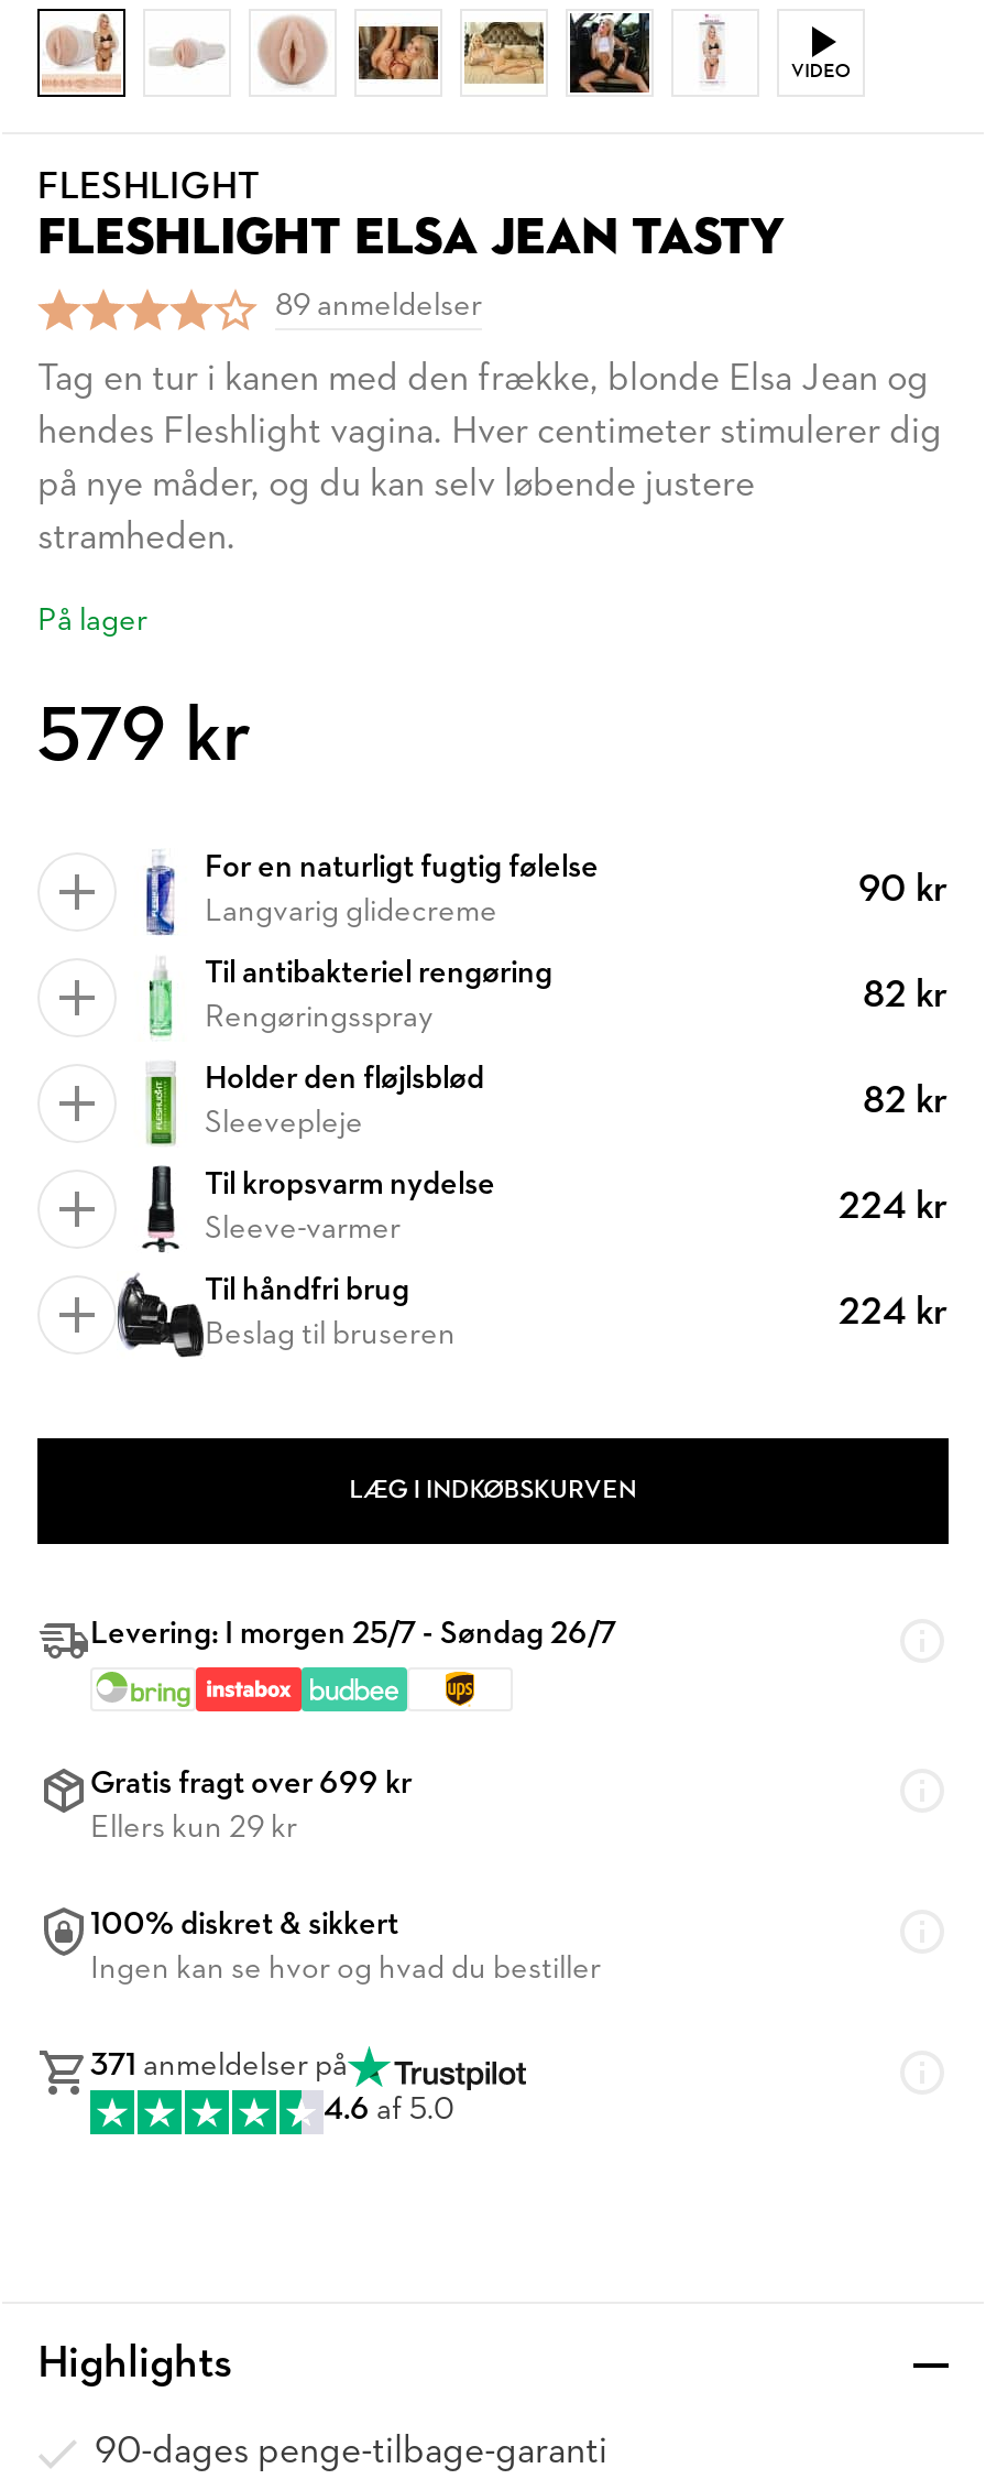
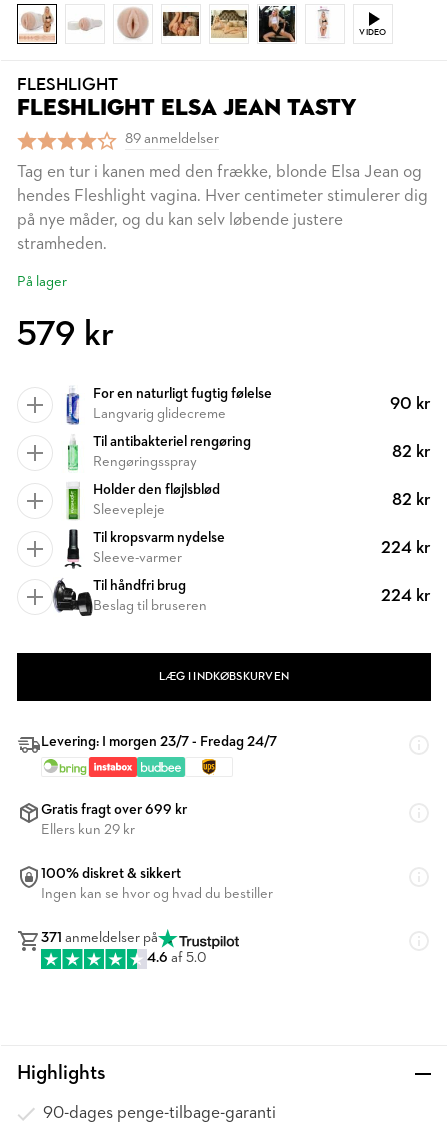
[90,1619,616,1652] Levering: I morgen 25/7 - Søndag 26/7 -> [41,735,277,750] Levering: I morgen 23/7 - Fredag 24/7

